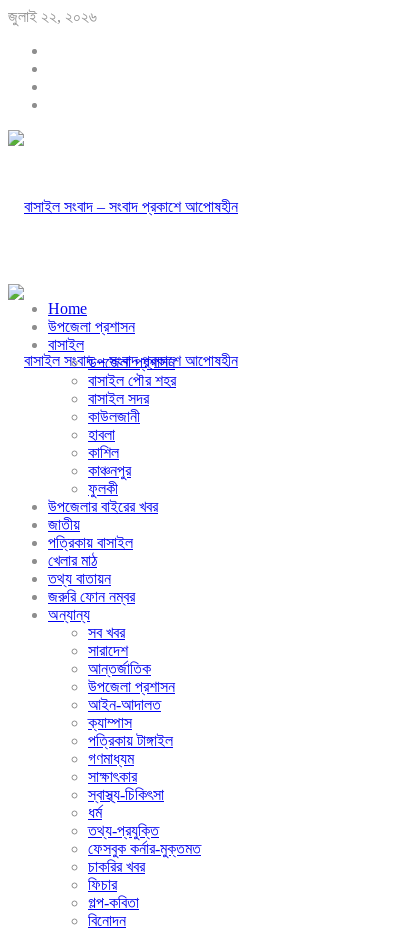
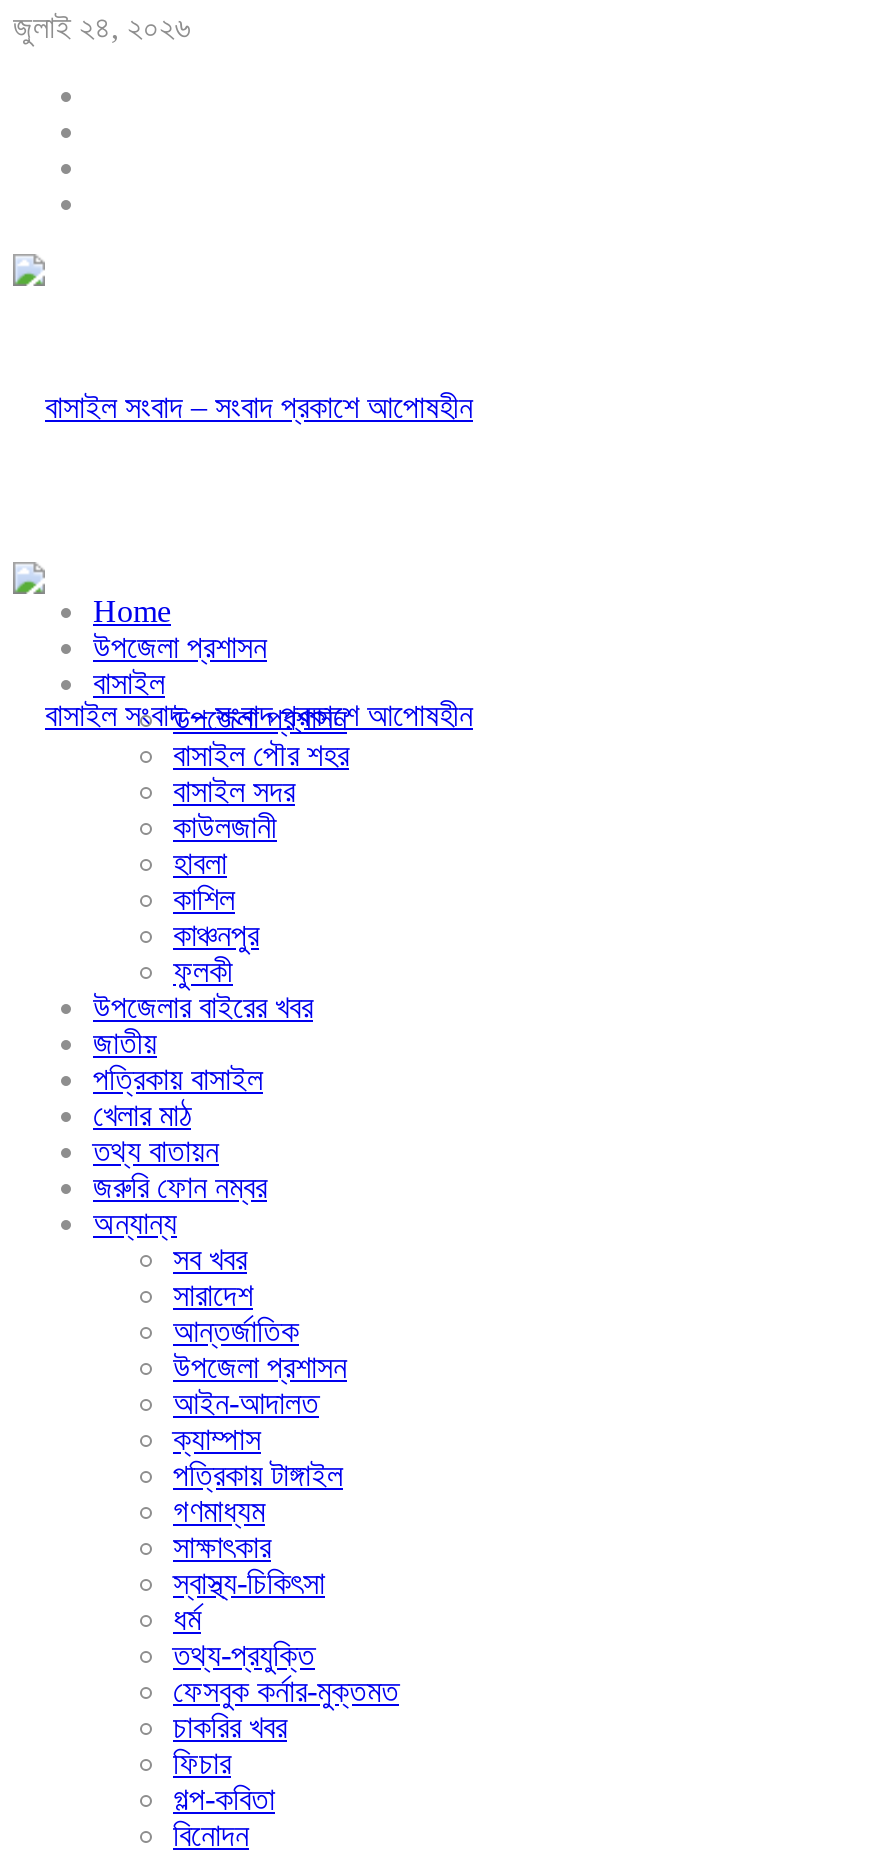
[8,8,97,25] জুলাই ২২, ২০২৬ -> [13,10,191,44] জুলাই ২৪, ২০২৬

